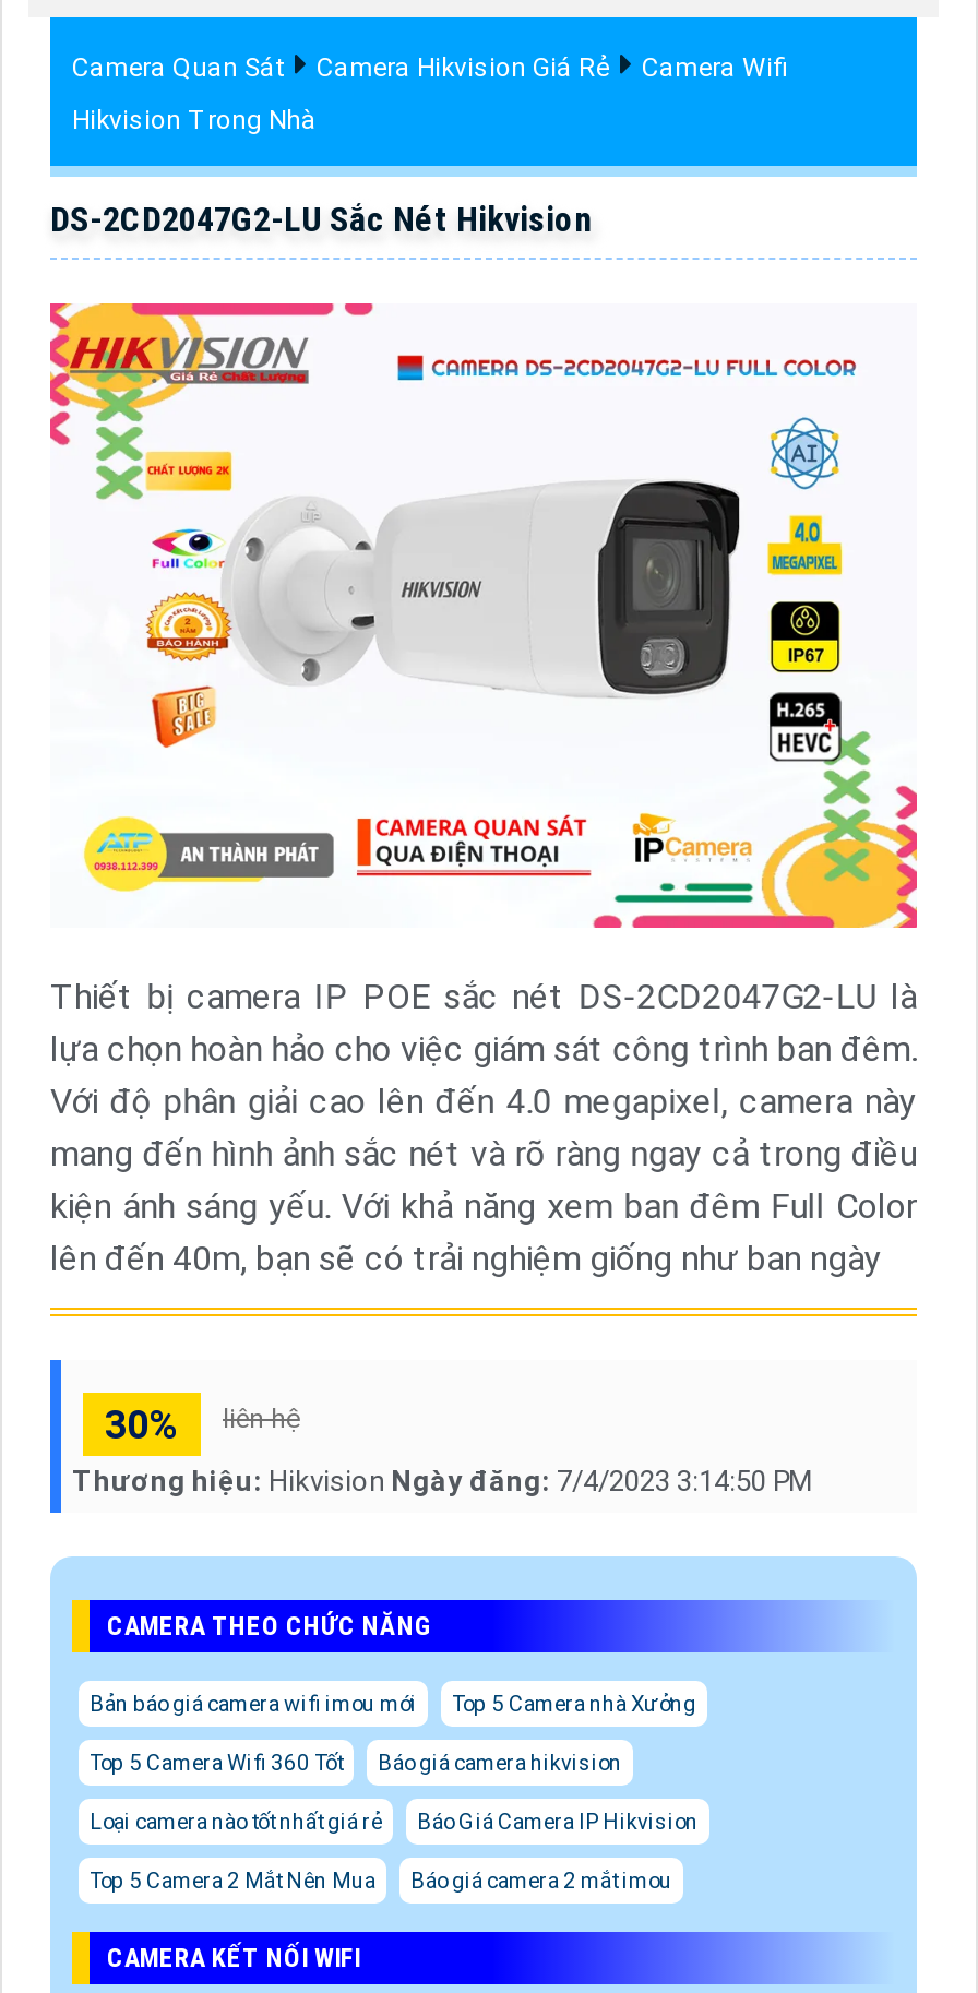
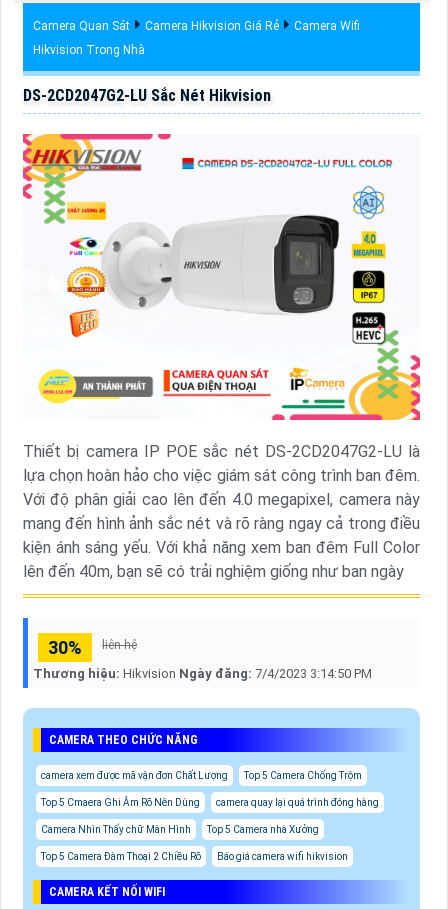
[90,1691,417,1715] Bản báo giá camera wifi imou mới -> [41,770,379,835] camera xem được mã vận đơn Chất Lượng | Top 5 Camera Chống Trộm | Top 5 Cmaera Ghi Âm Rõ Nên Dùng | camera quay lại quá trình đóng hàng | Camera Nhìn Thấy chữ Màn Hình
moved [452,1691,696,1715] -> [207,824,319,835]: Top 5 Camera nhà Xưởng
[90,1750,699,1892] Top 5 Camera Wifi 360 Tốt | Báo giá camera hikvision | Loại camera nào tốt nhất giá rẻ | Báo Giá Camera IP Hikvision | Top 5 Camera 2 Mắt Nên Mua | Báo giá camera 2 mắt imou -> [41,851,348,862] Top 5 Camera Đàm Thoại 2 Chiều Rõ | Báo giá camera wifi hikvision

